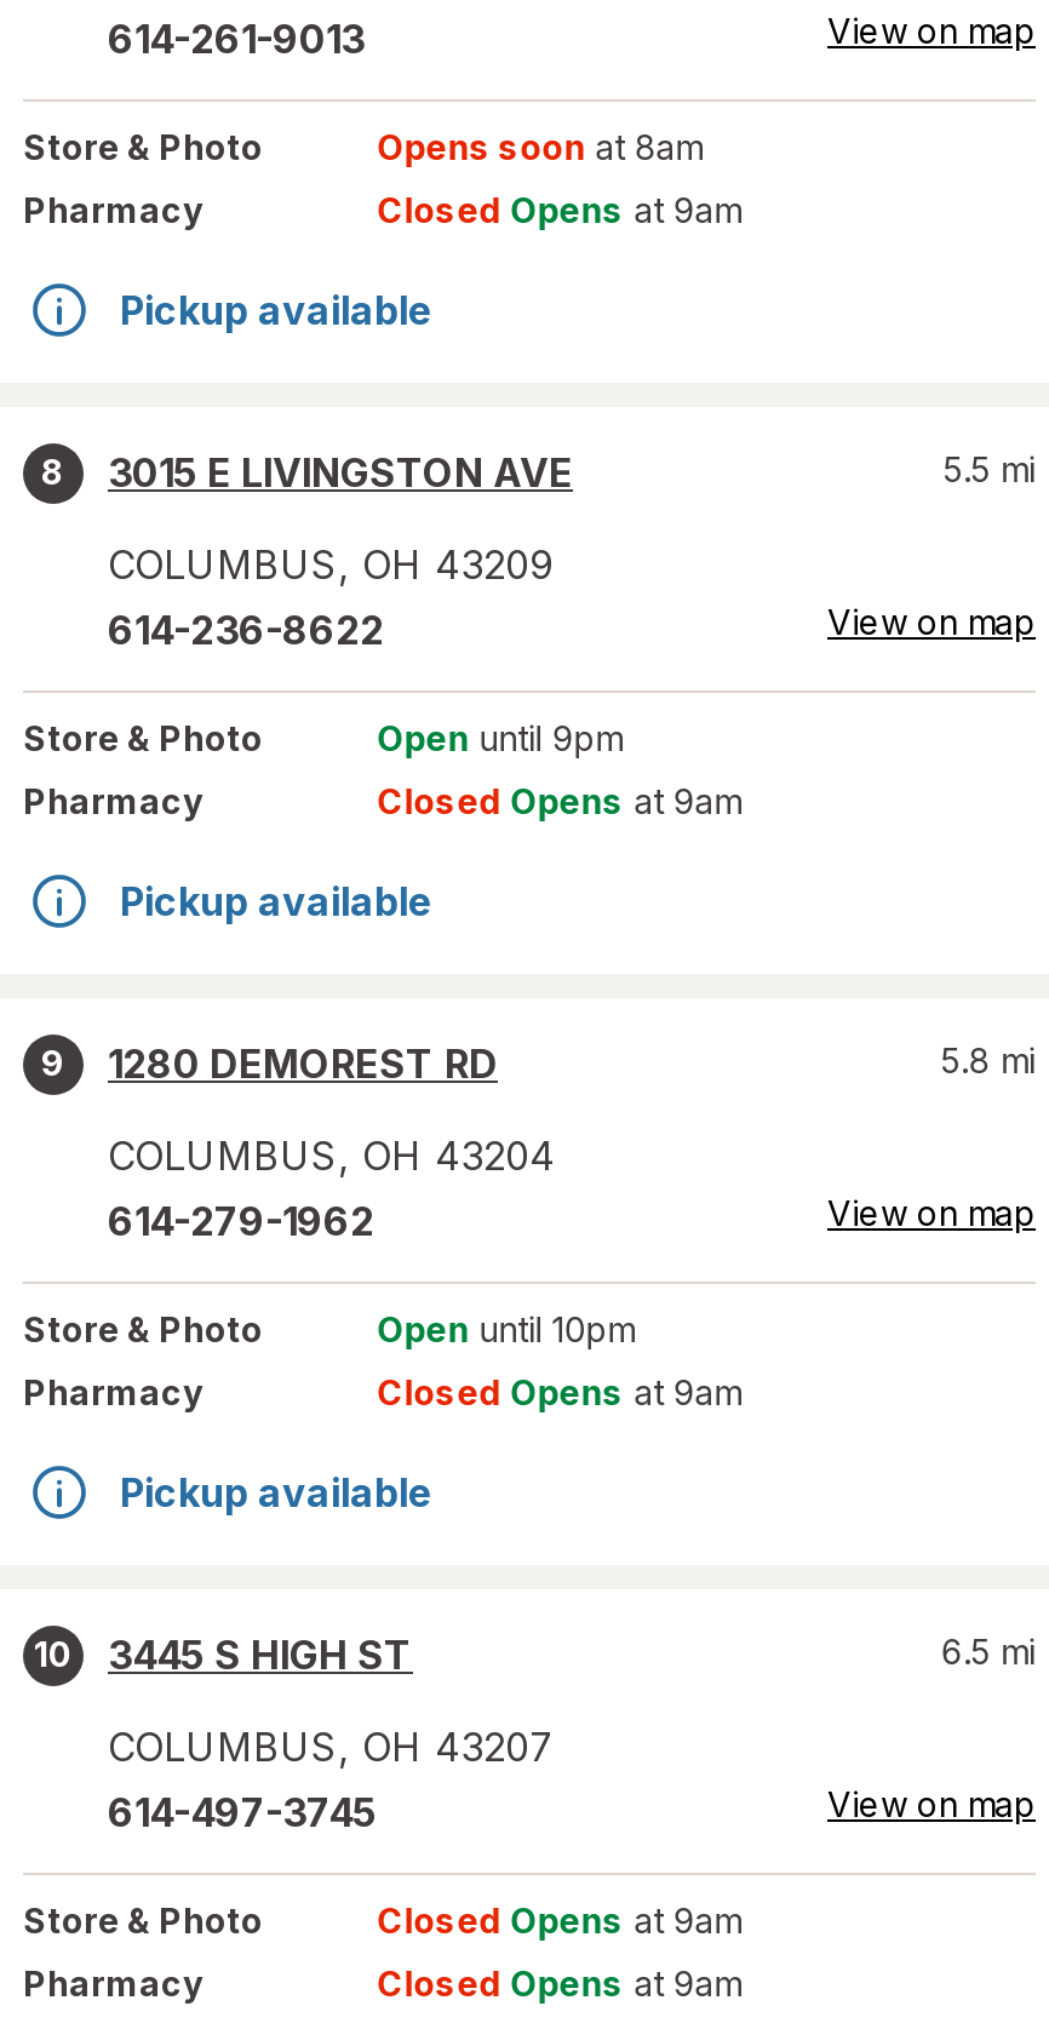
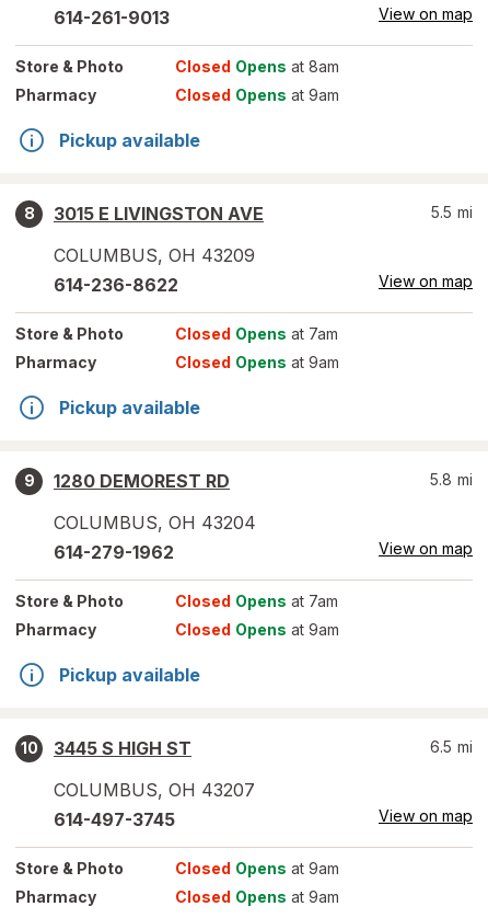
[377,126,702,167] Opens soon at 8am -> [175,57,340,76] Closed Opens at 8am
[377,717,622,758] Open until 9pm -> [175,324,338,343] Closed Opens at 7am
[377,1308,634,1349] Open until 10pm -> [175,592,338,610] Closed Opens at 7am

